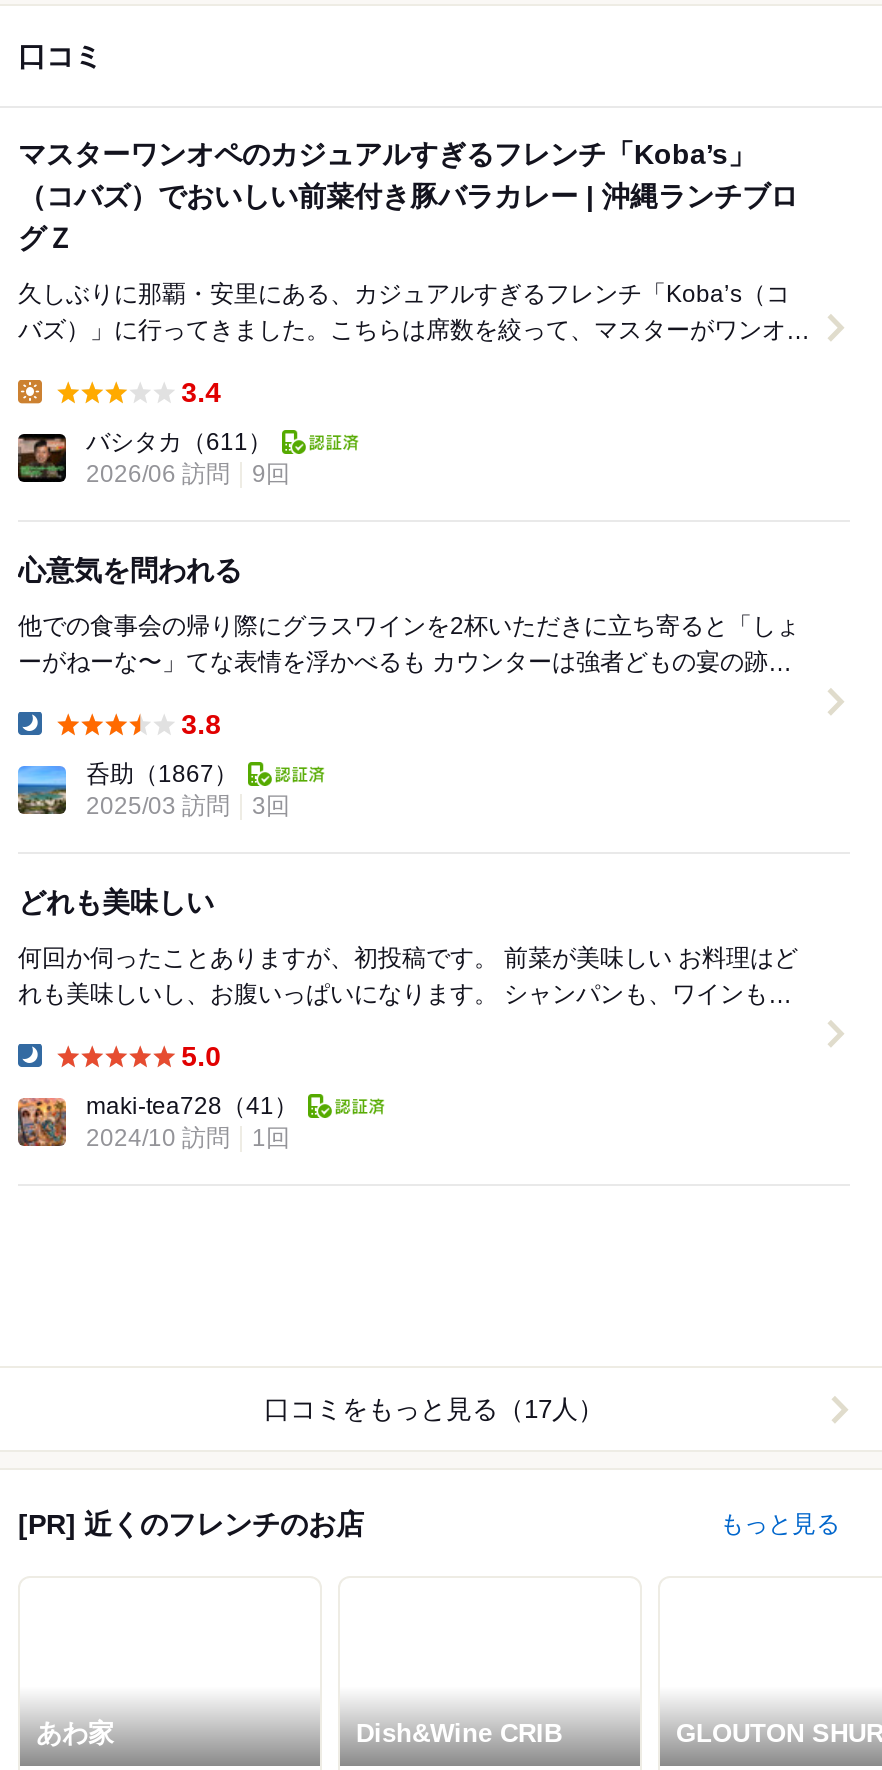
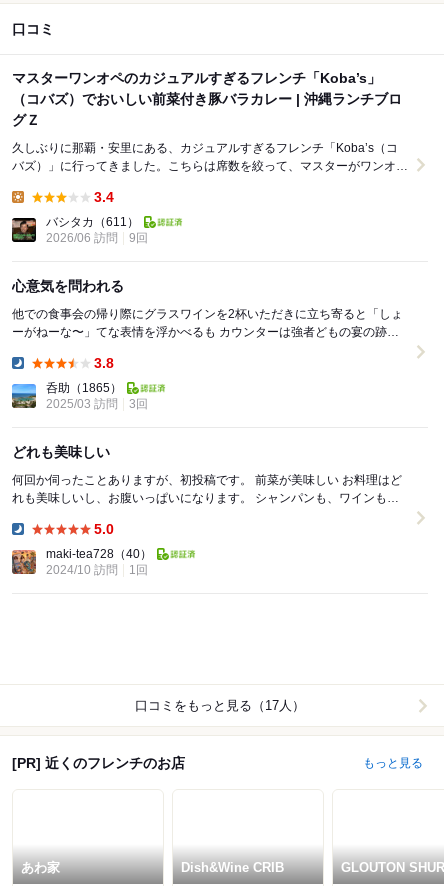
[86,761,238,789] 呑助（1867） -> [46,381,122,395] 呑助（1865）
[86,1093,298,1121] maki-tea728（41） -> [46,547,152,561] maki-tea728（40）

